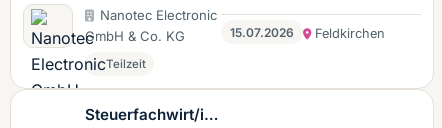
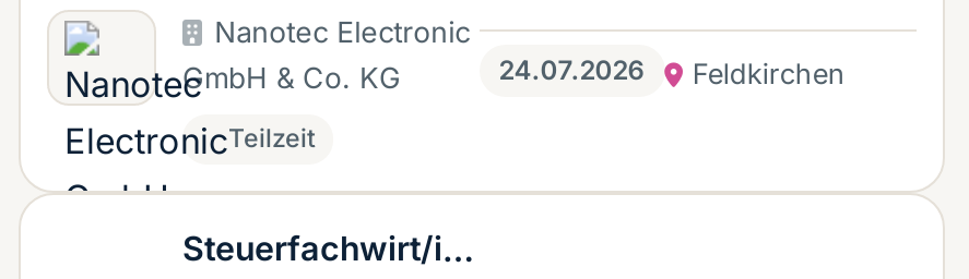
[230,25,389,41] 15.07.2026 Feldkirchen -> [499,54,854,90] 24.07.2026 Feldkirchen

